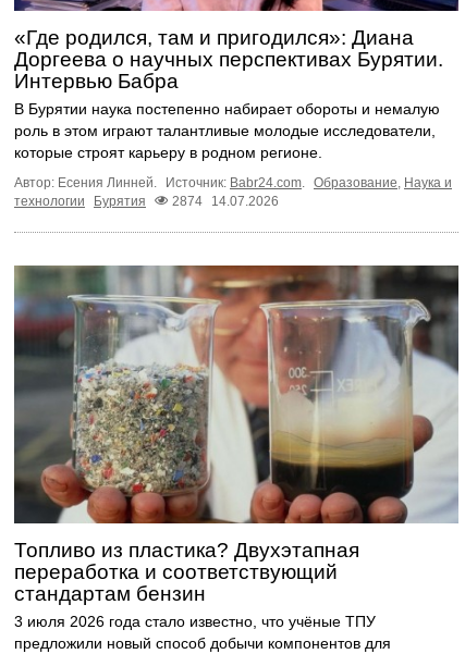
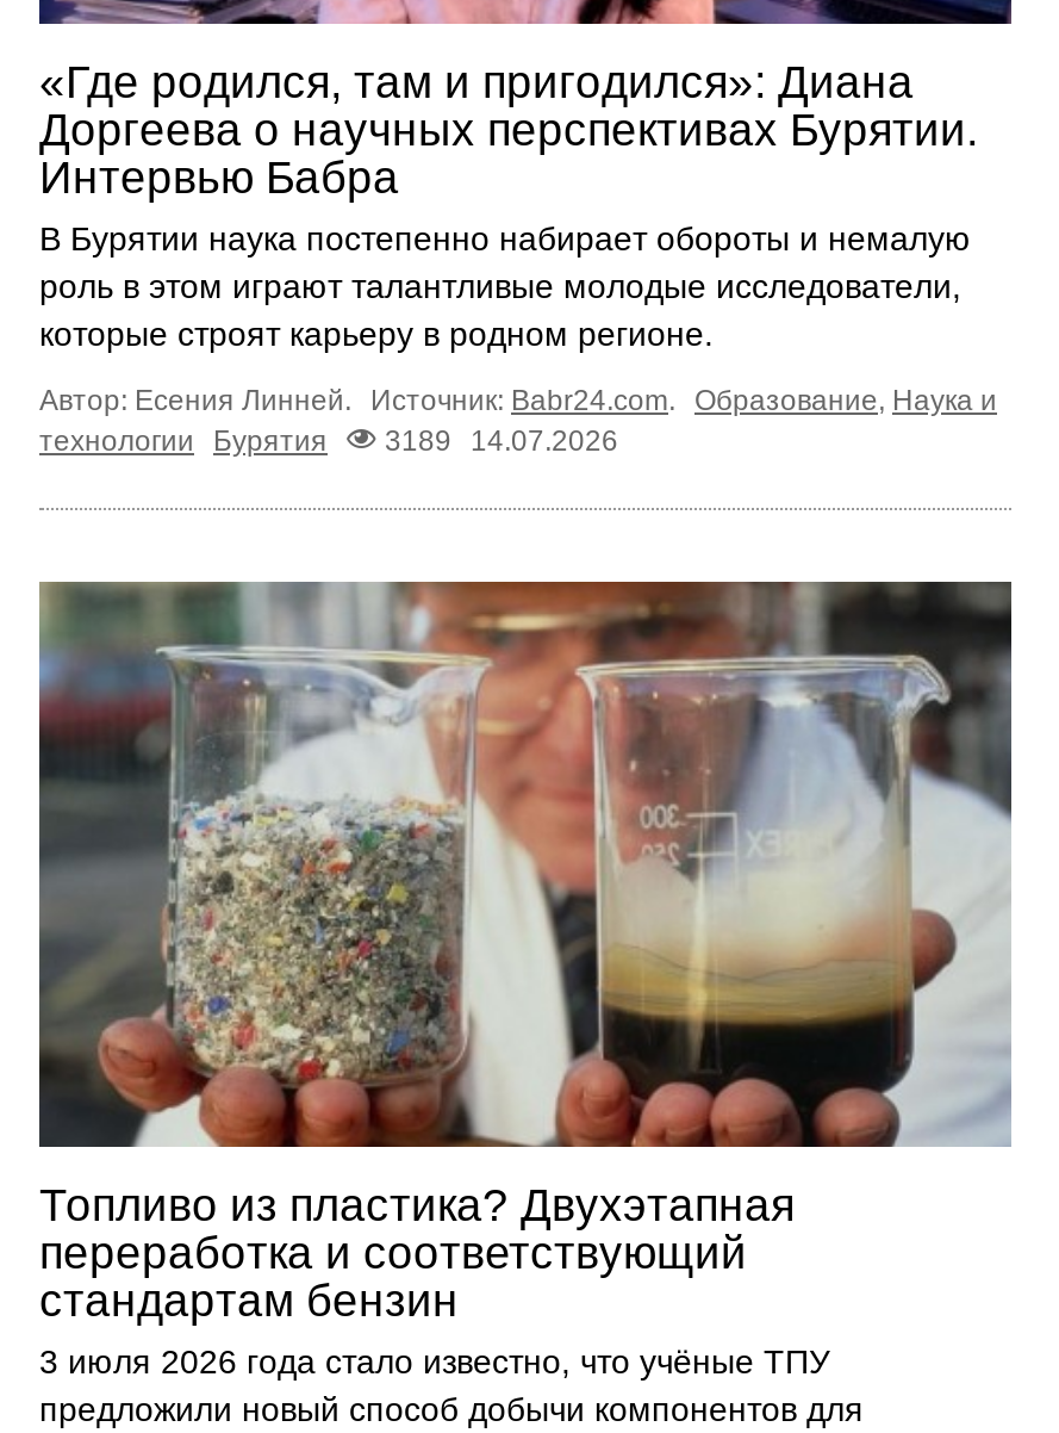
[14,194,279,209] технологии Бурятия 2874 14.07.2026 -> [39,425,618,458] технологии Бурятия 3189 14.07.2026

